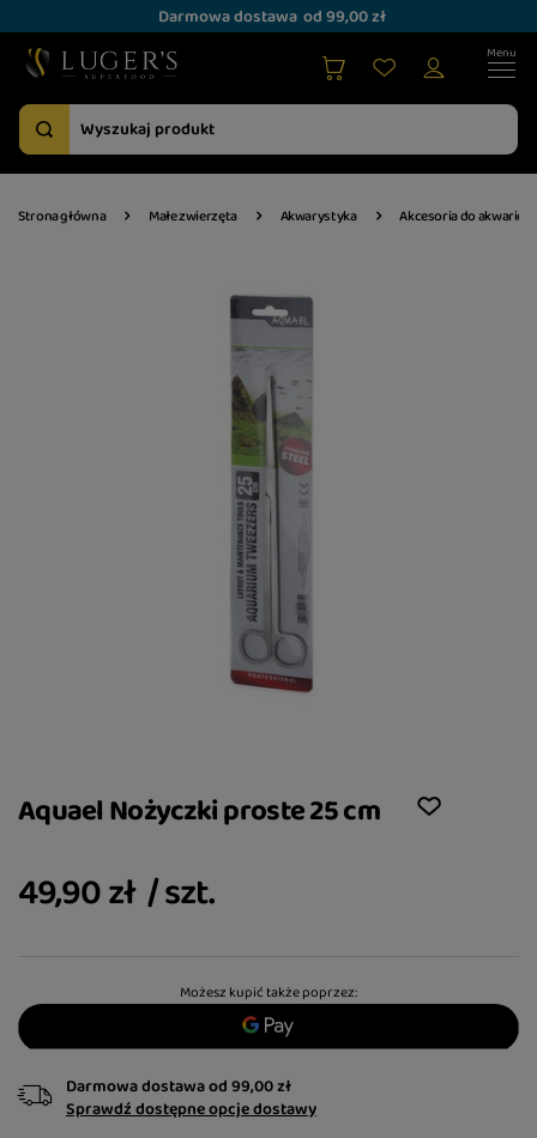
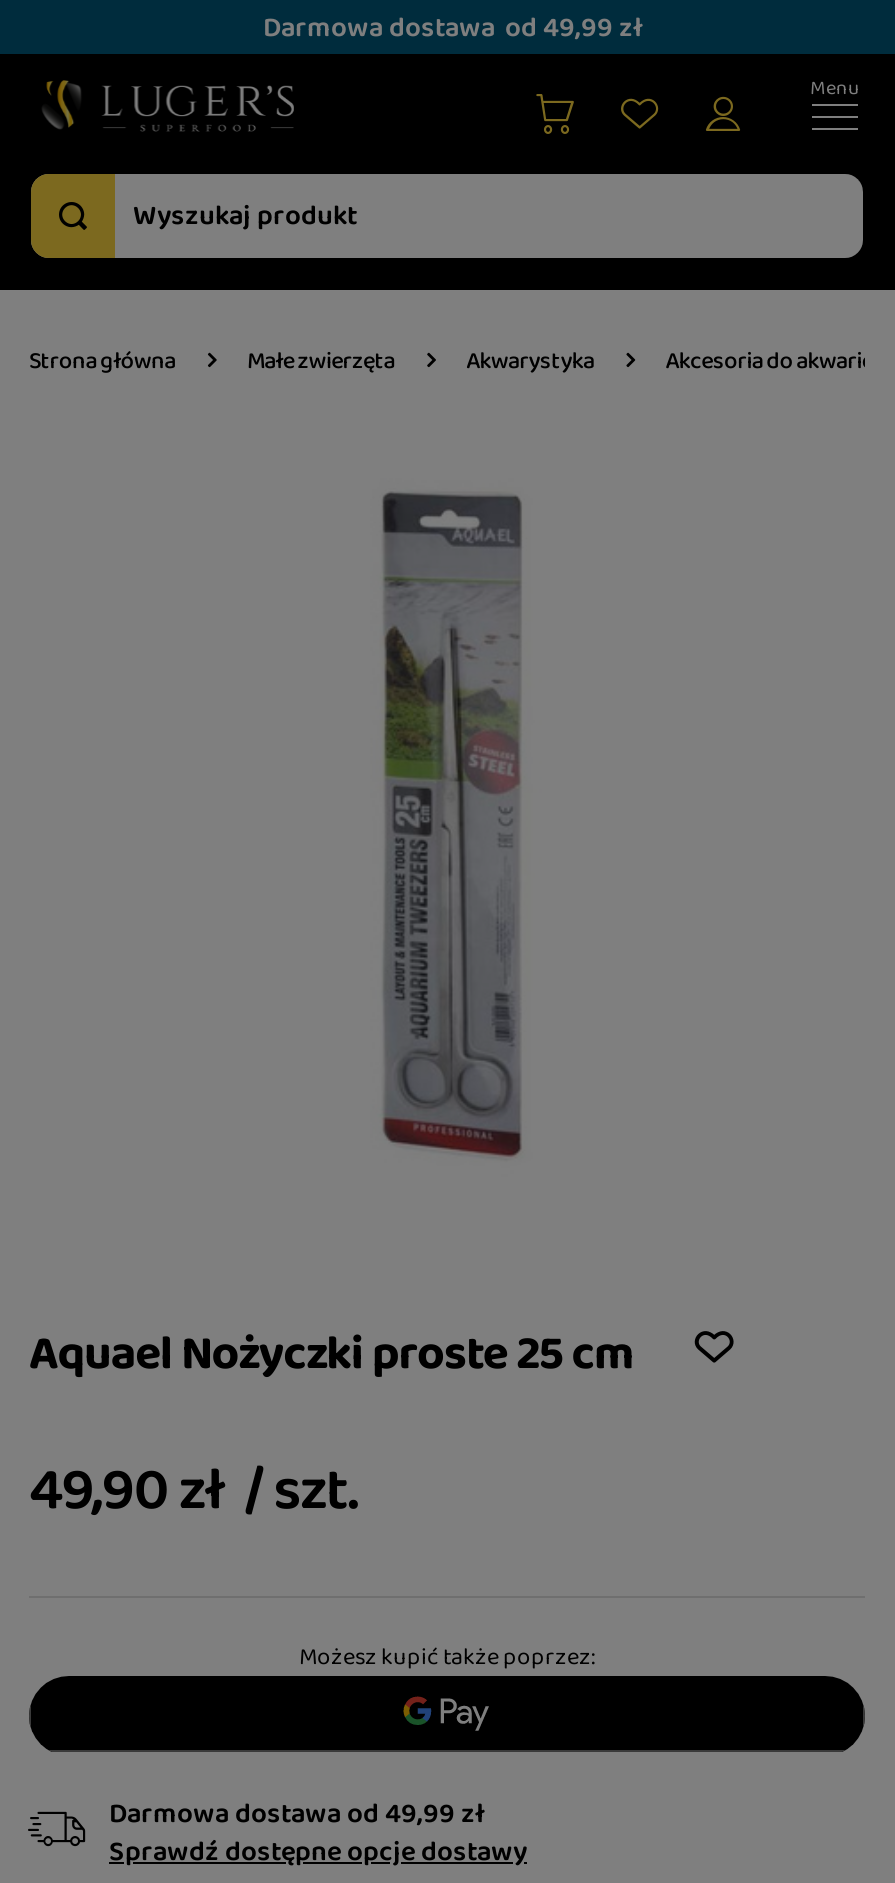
[158,3,386,29] Darmowa dostawa od 99,00 zł -> [263,5,643,49] Darmowa dostawa od 49,99 zł
[66,1073,291,1100] Darmowa dostawa od 99,00 zł -> [109,1792,485,1836] Darmowa dostawa od 49,99 zł

